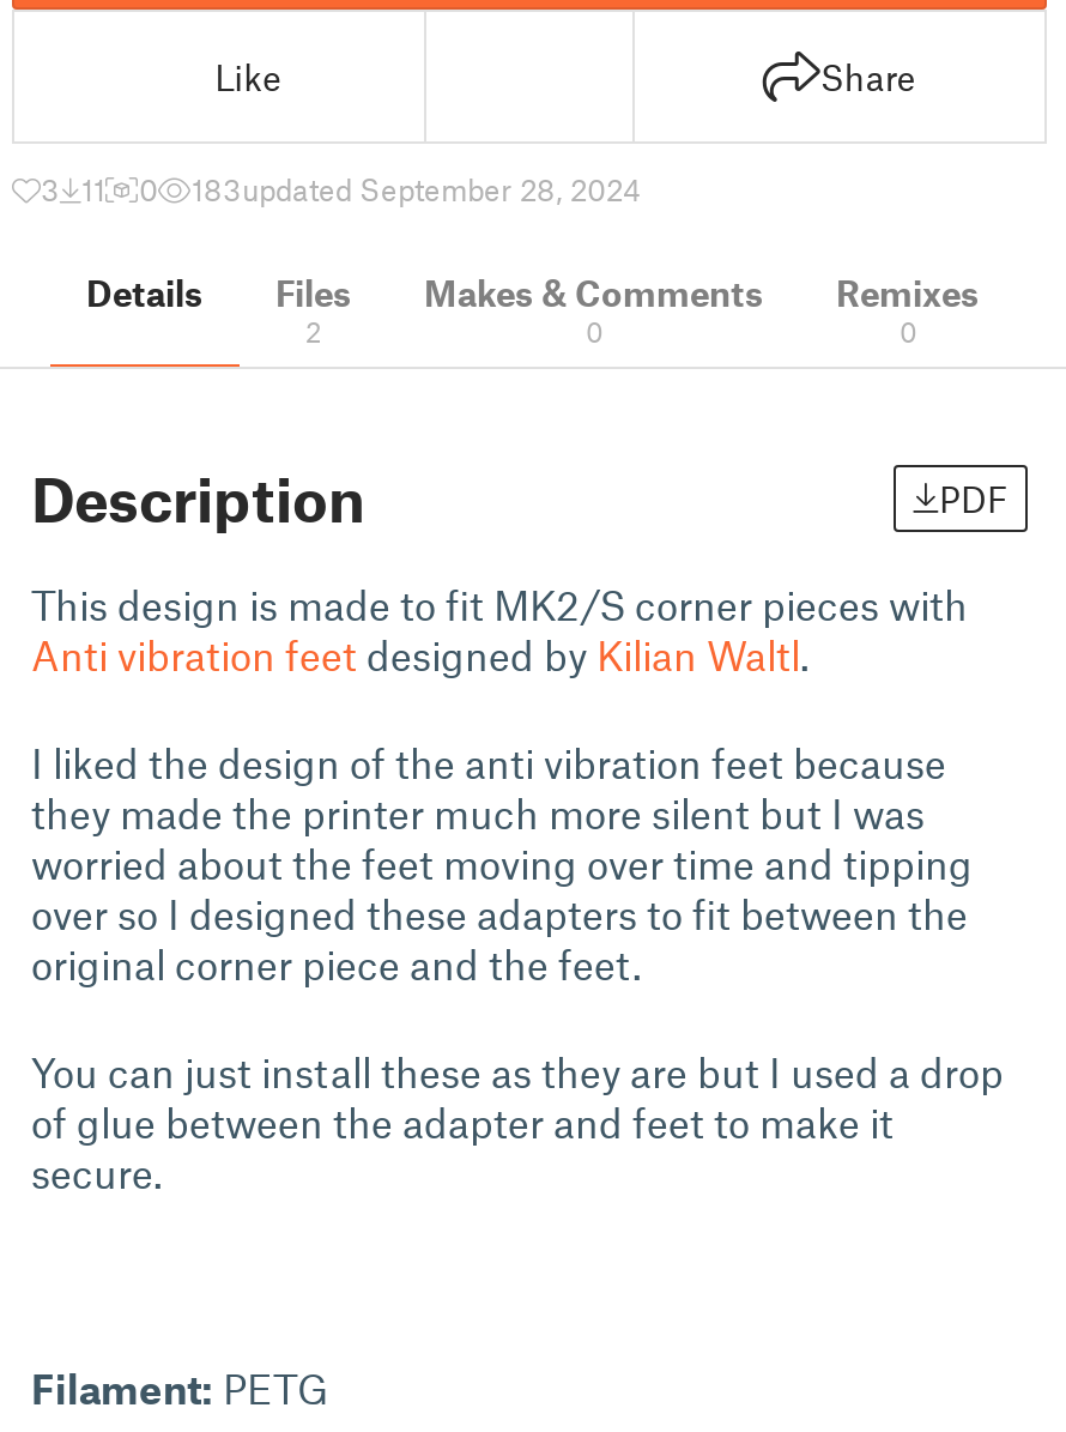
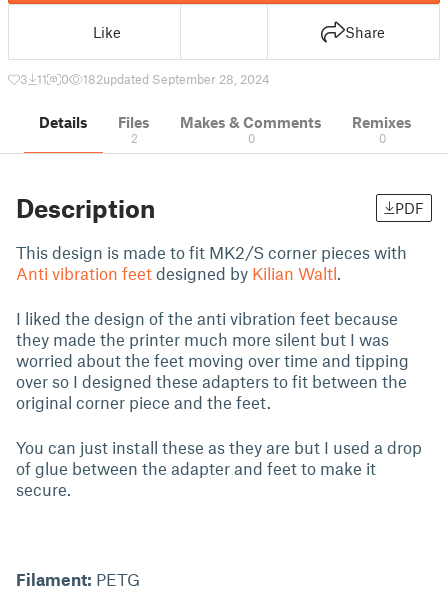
[192,170,642,209] 183updated September 28, 2024 -> [83,71,270,87] 182updated September 28, 2024

